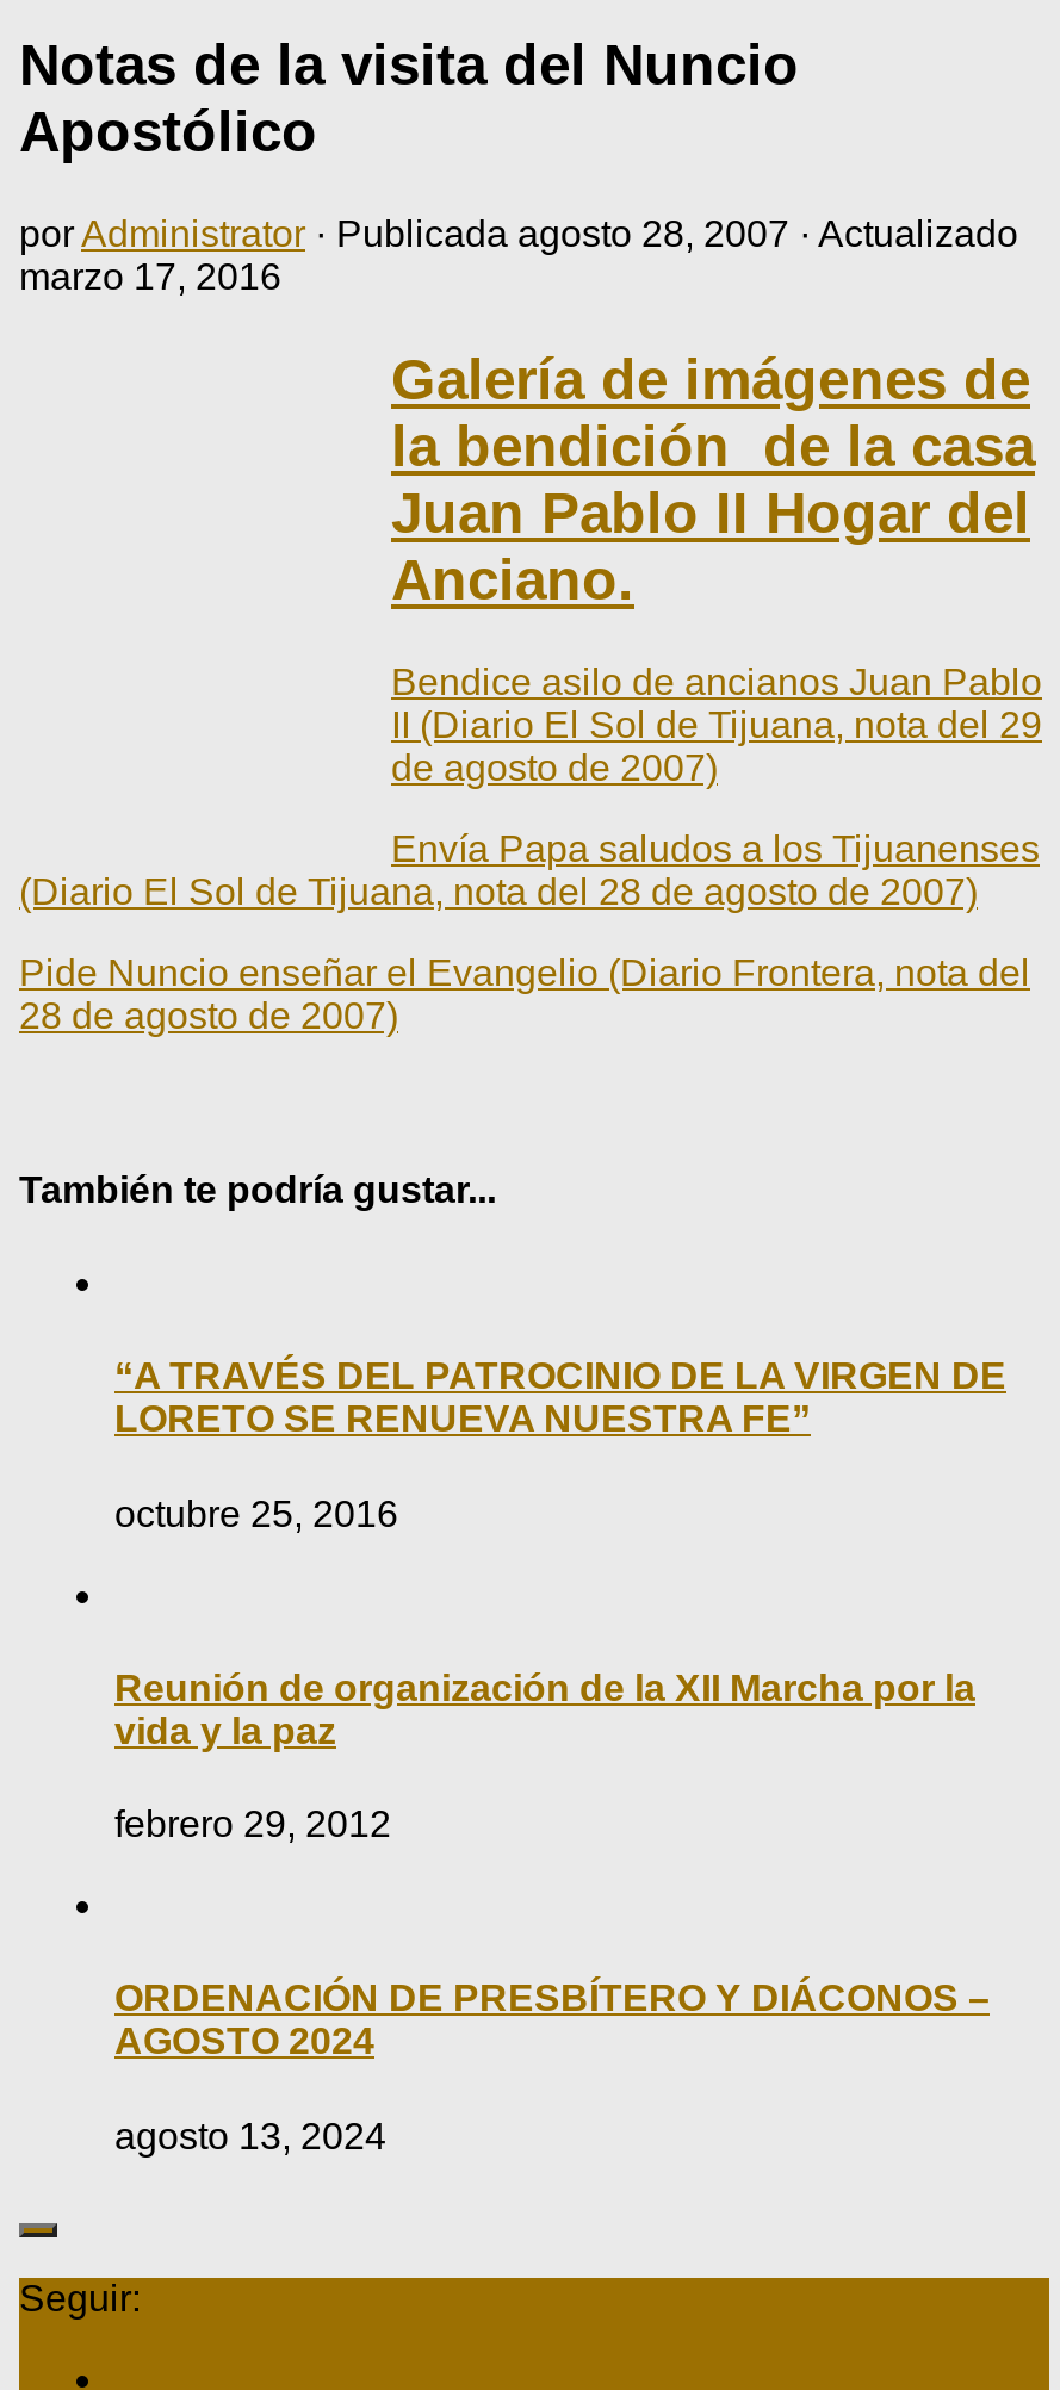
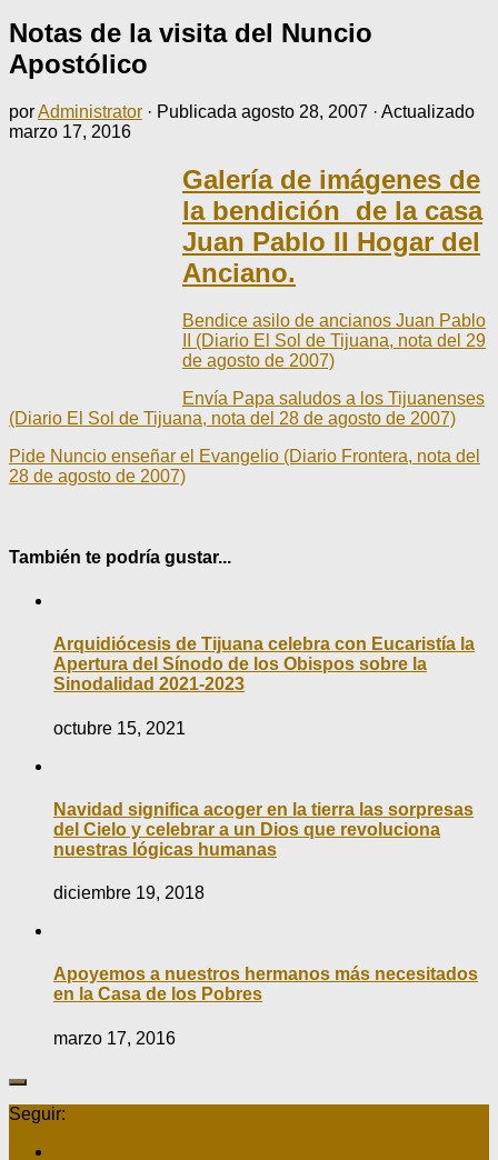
[114,1356,1006,1440] “A TRAVÉS DEL PATROCINIO DE LA VIRGEN DE | LORETO SE RENUEVA NUESTRA FE” -> [53,635,475,694] Arquidiócesis de Tijuana celebra con Eucaristía la | Apertura del Sínodo de los Obispos sobre la | Sinodalidad 2021-2023
[114,1493,398,1533] octubre 25, 2016 -> [53,719,186,737] octubre 15, 2021
[114,1668,975,1751] Reunión de organización de la XII Marcha por la | vida y la paz -> [53,800,474,859] Navidad significa acoger en la tierra las sorpresas | del Cielo y celebrar a un Dios que revoluciona | nuestras lógicas humanas
[114,1804,391,1845] febrero 29, 2012 -> [53,884,205,902] diciembre 19, 2018
[114,1979,990,2062] ORDENACIÓN DE PRESBÍTERO Y DIÁCONOS – | AGOSTO 2024 -> [53,965,478,1004] Apoyemos a nuestros hermanos más necesitados | en la Casa de los Pobres
[114,2115,386,2156] agosto 13, 2024 -> [53,1029,176,1048] marzo 17, 2016

